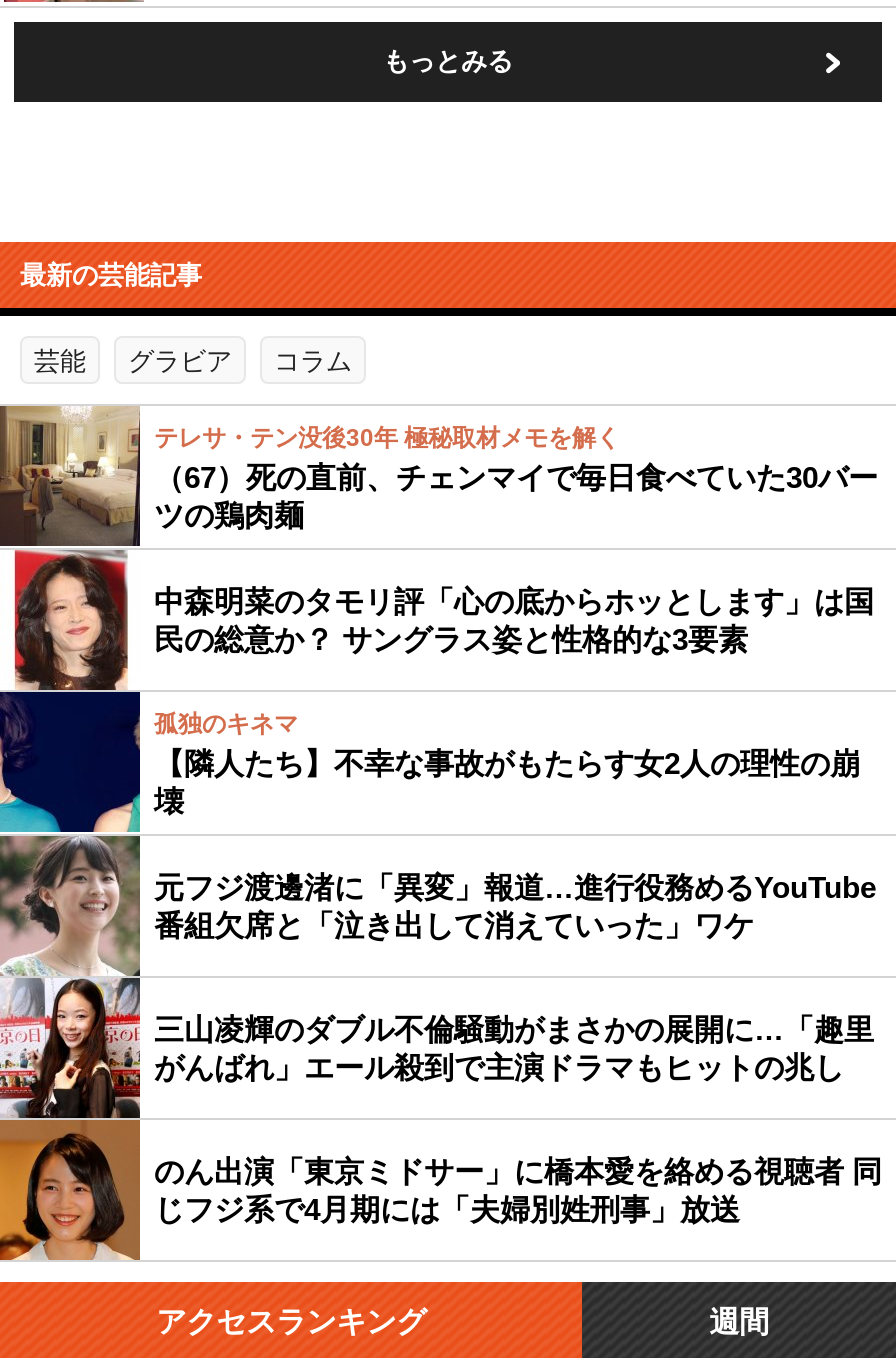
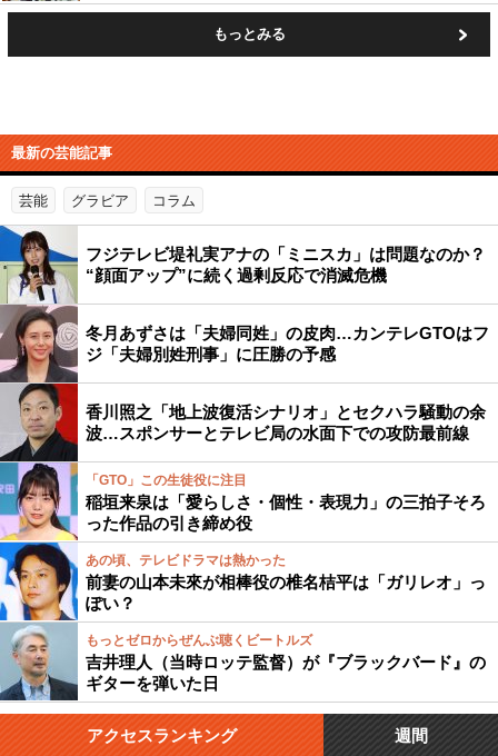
[6,404,878,1262] [image] | テレサ・テン没後30年 極秘取材メモを解く | （67）死の直前、チェンマイで毎日食べていた30バー | ツの鶏肉麺 -> [3,225,486,702] [image] | フジテレビ堤礼実アナの「ミニスカ」は問題なのか？ | “顔面アップ”に続く過剰反応で消滅危機
[154,584,874,656] 中森明菜のタモリ評「心の底からホッとします」は国 | 民の総意か？ サングラス姿と性格的な3要素 -> [86,324,489,364] 冬月あずさは「夫婦同姓」の皮肉…カンテレGTOはフ | ジ「夫婦別姓刑事」に圧勝の予感
[154,710,860,818] 孤独のキネマ | 【隣人たち】不幸な事故がもたらす女2人の理性の崩 | 壊 -> [86,402,486,442] 香川照之「地上波復活シナリオ」とセクハラ騒動の余 | 波…スポンサーとテレビ局の水面下での攻防最前線
[154,870,876,942] 元フジ渡邊渚に「異変」報道…進行役務めるYouTube | 番組欠席と「泣き出して消えていった」ワケ -> [86,472,486,533] 「GTO」この生徒役に注目 | 稲垣来泉は「愛らしさ・個性・表現力」の三拍子そろ | った作品の引き締め役
[154,1012,874,1084] 三山凌輝のダブル不倫騒動がまさかの展開に…「趣里 | がんばれ」エール殺到で主演ドラマもヒットの兆し -> [86,553,486,613] あの頃、テレビドラマは熱かった | 前妻の山本未來が相棒役の椎名桔平は「ガリレオ」っ | ぽい？
[154,1154,882,1226] のん出演「東京ミドサー」に橋本愛を絡める視聴者 同 | じフジ系で4月期には「夫婦別姓刑事」放送 -> [86,633,486,693] もっとゼロからぜんぶ聴くビートルズ | 吉井理人（当時ロッテ監督）が『ブラックバード』の | ギターを弾いた日

